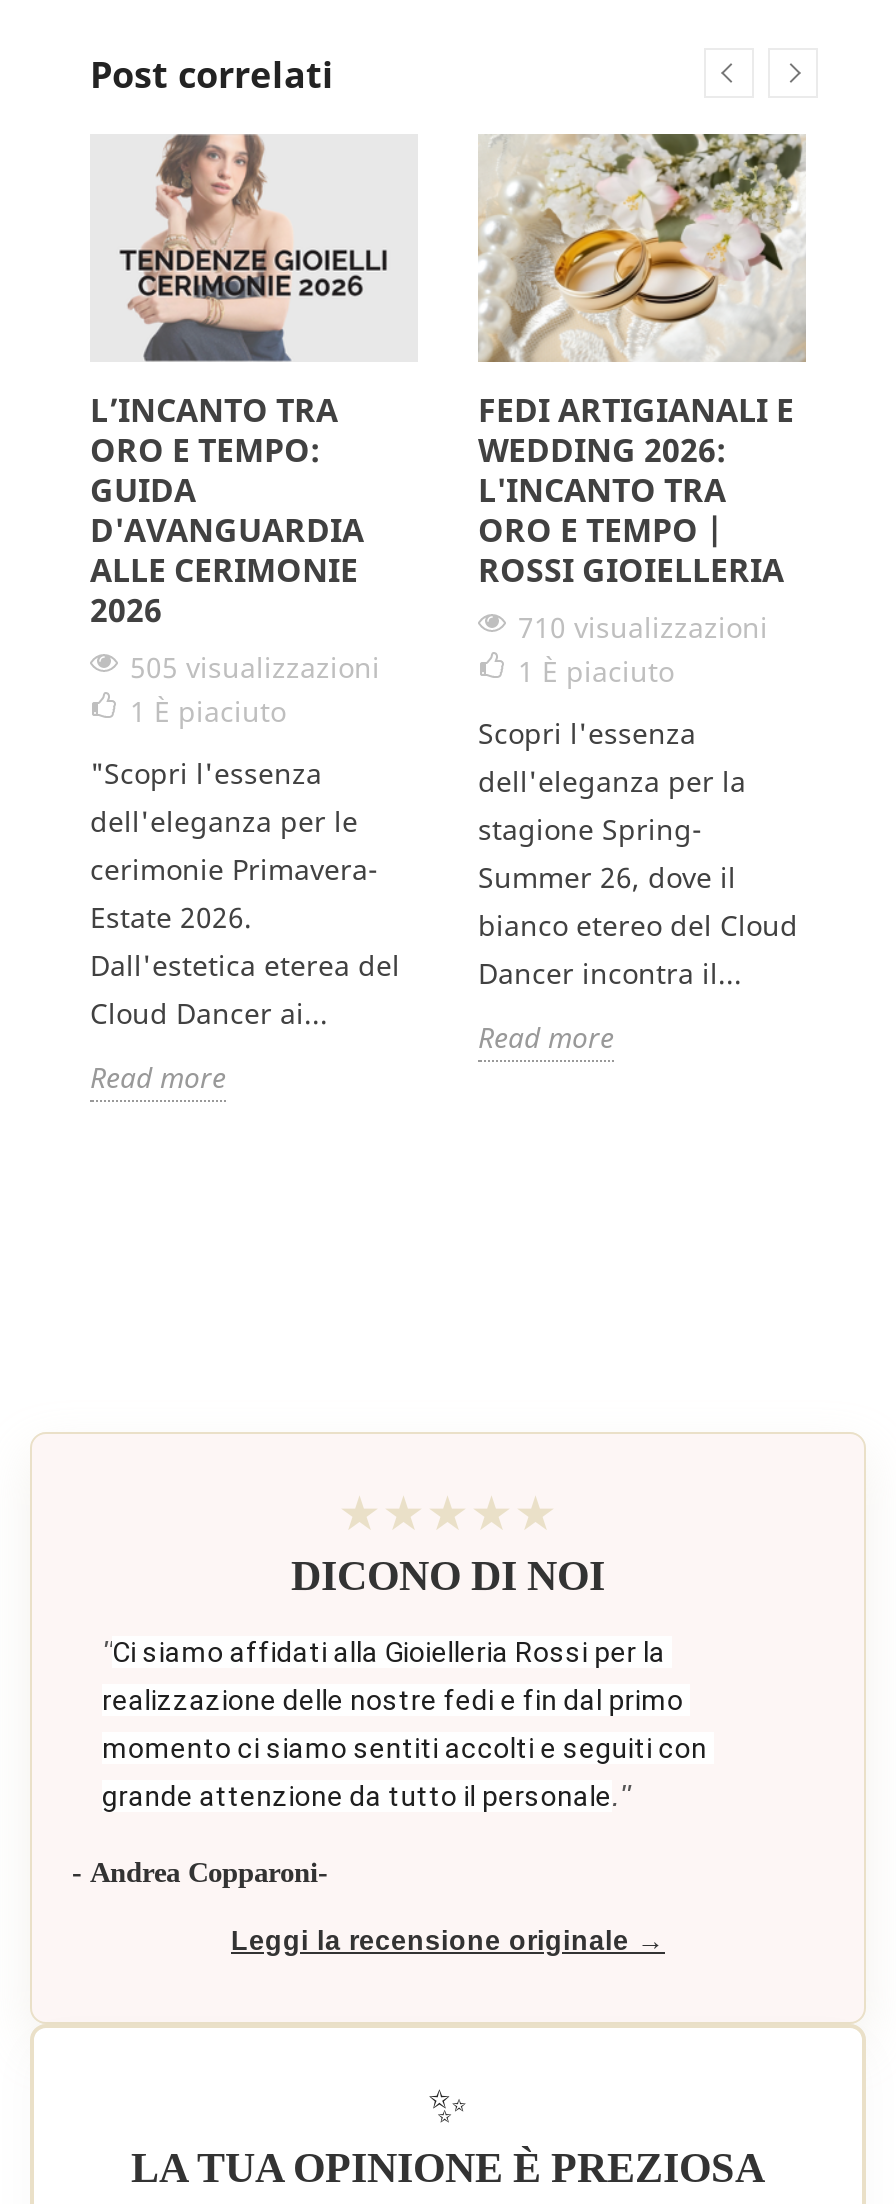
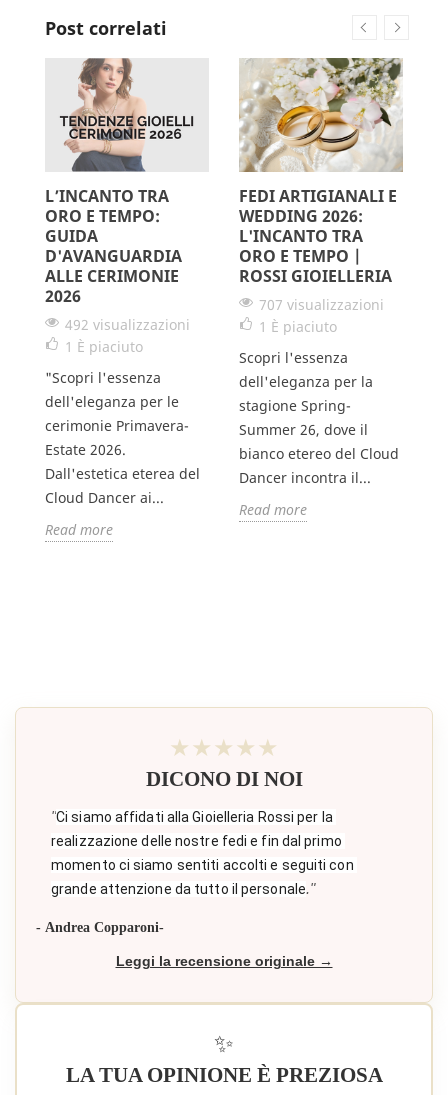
[518,607,768,645] 710 visualizzazioni -> [259,294,384,313] 707 visualizzazioni
[130,647,380,685] 505 visualizzazioni -> [65,314,190,333] 492 visualizzazioni

